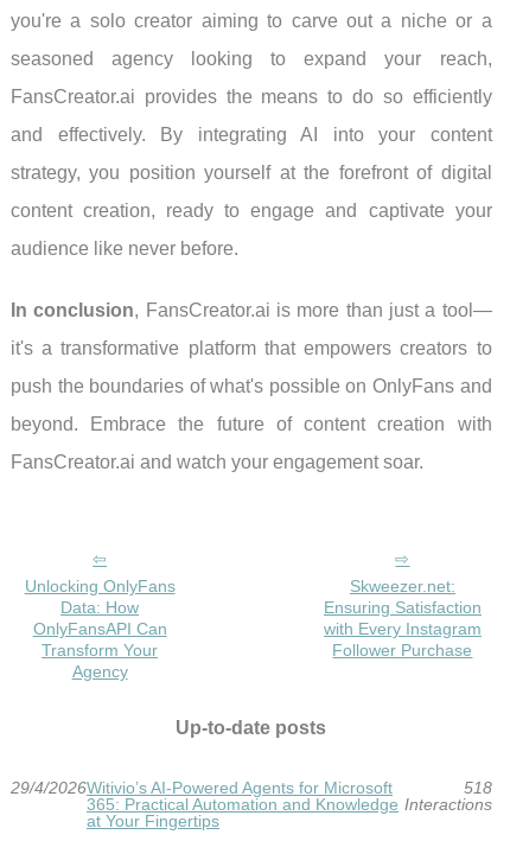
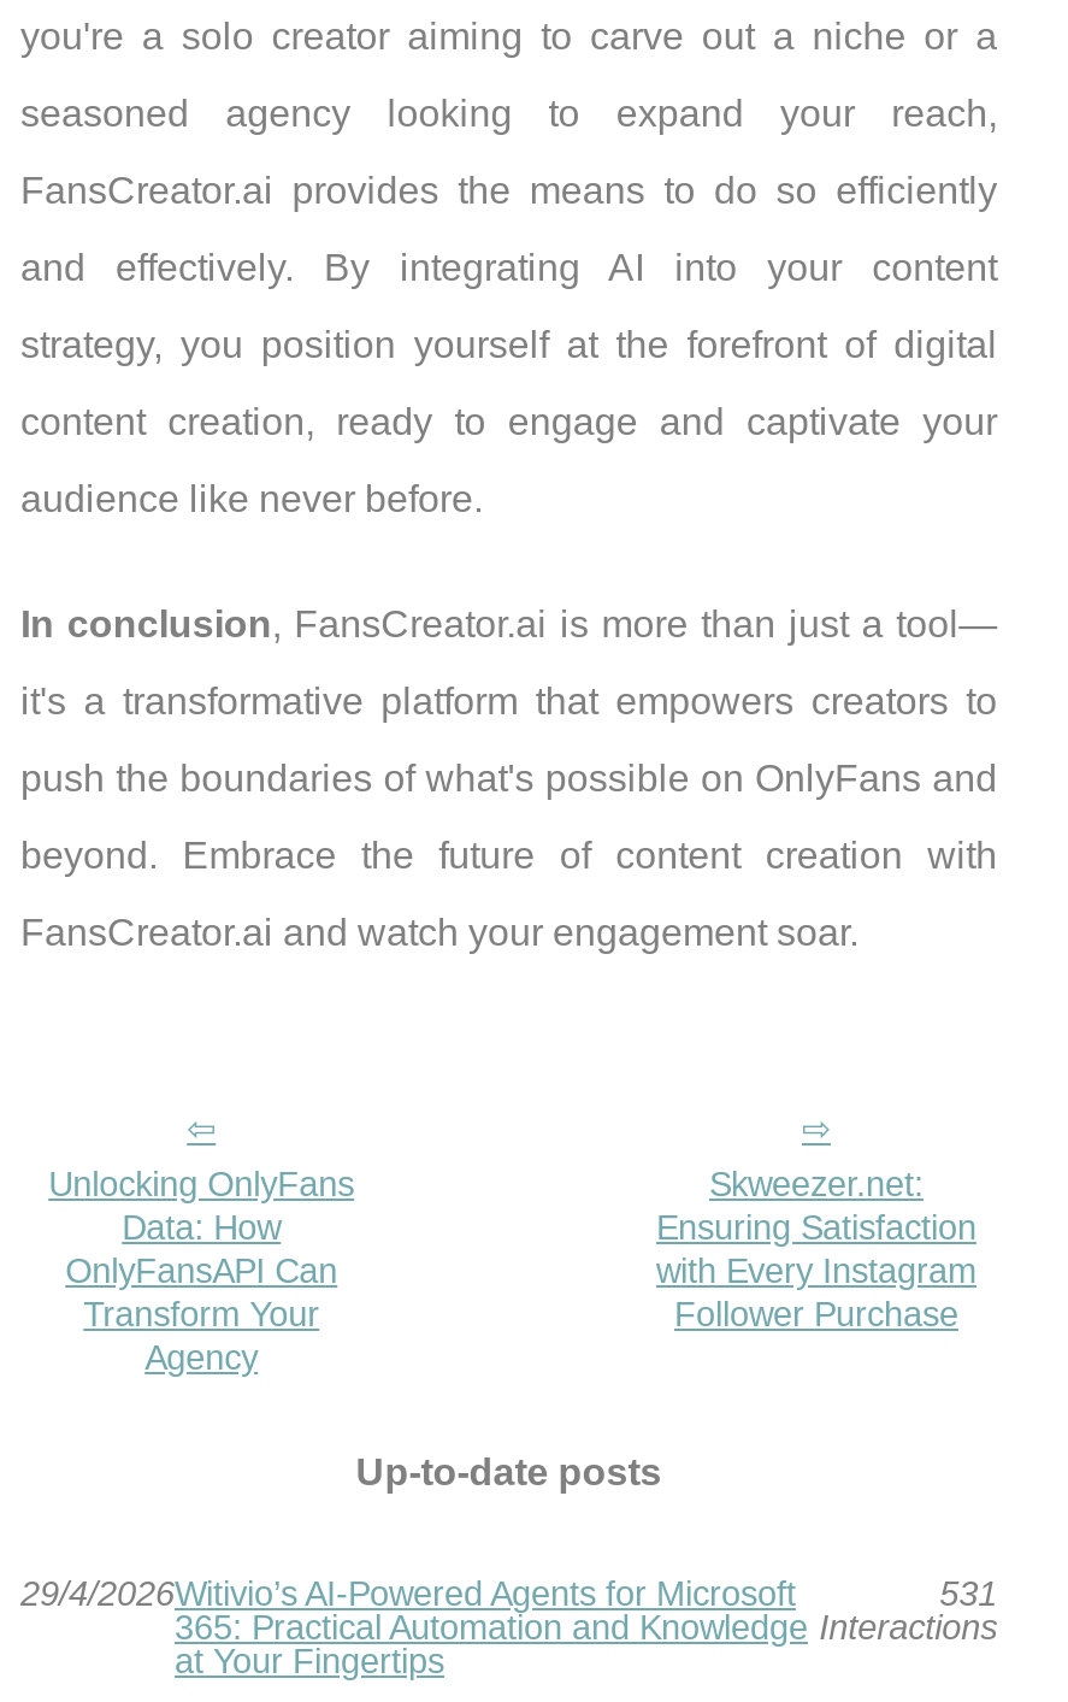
[463,778,492,797] 518 -> [939,1574,997,1612] 531

